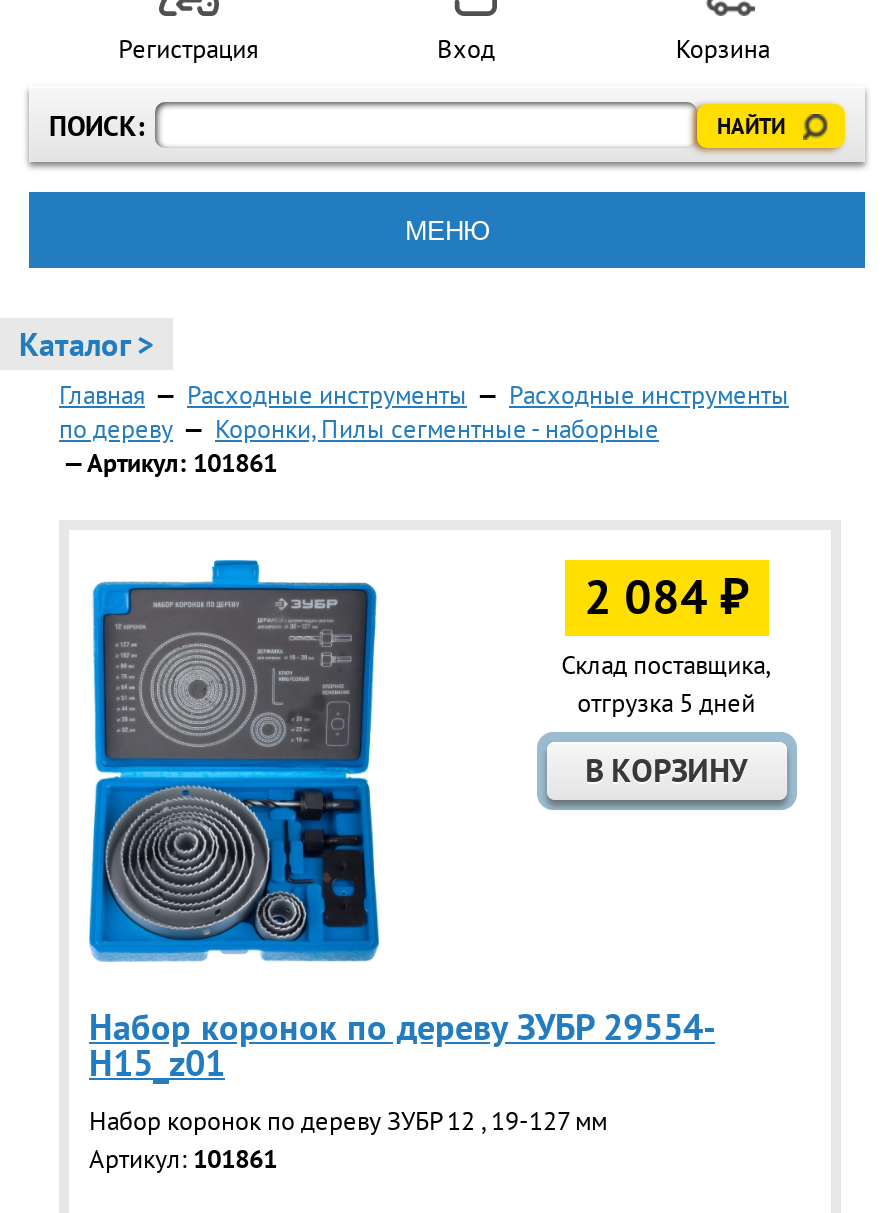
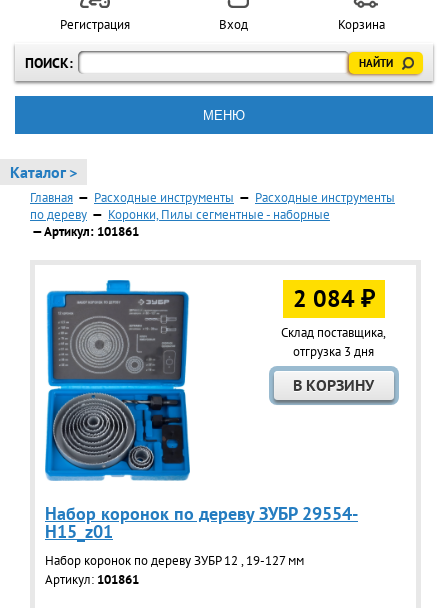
[577,686,755,720] отгрузка 5 дней -> [293,343,374,360] отгрузка 3 дня

